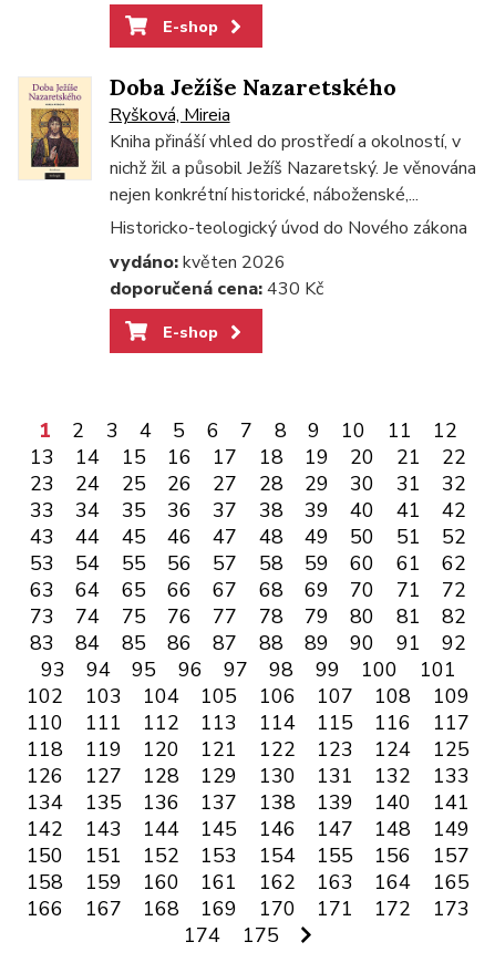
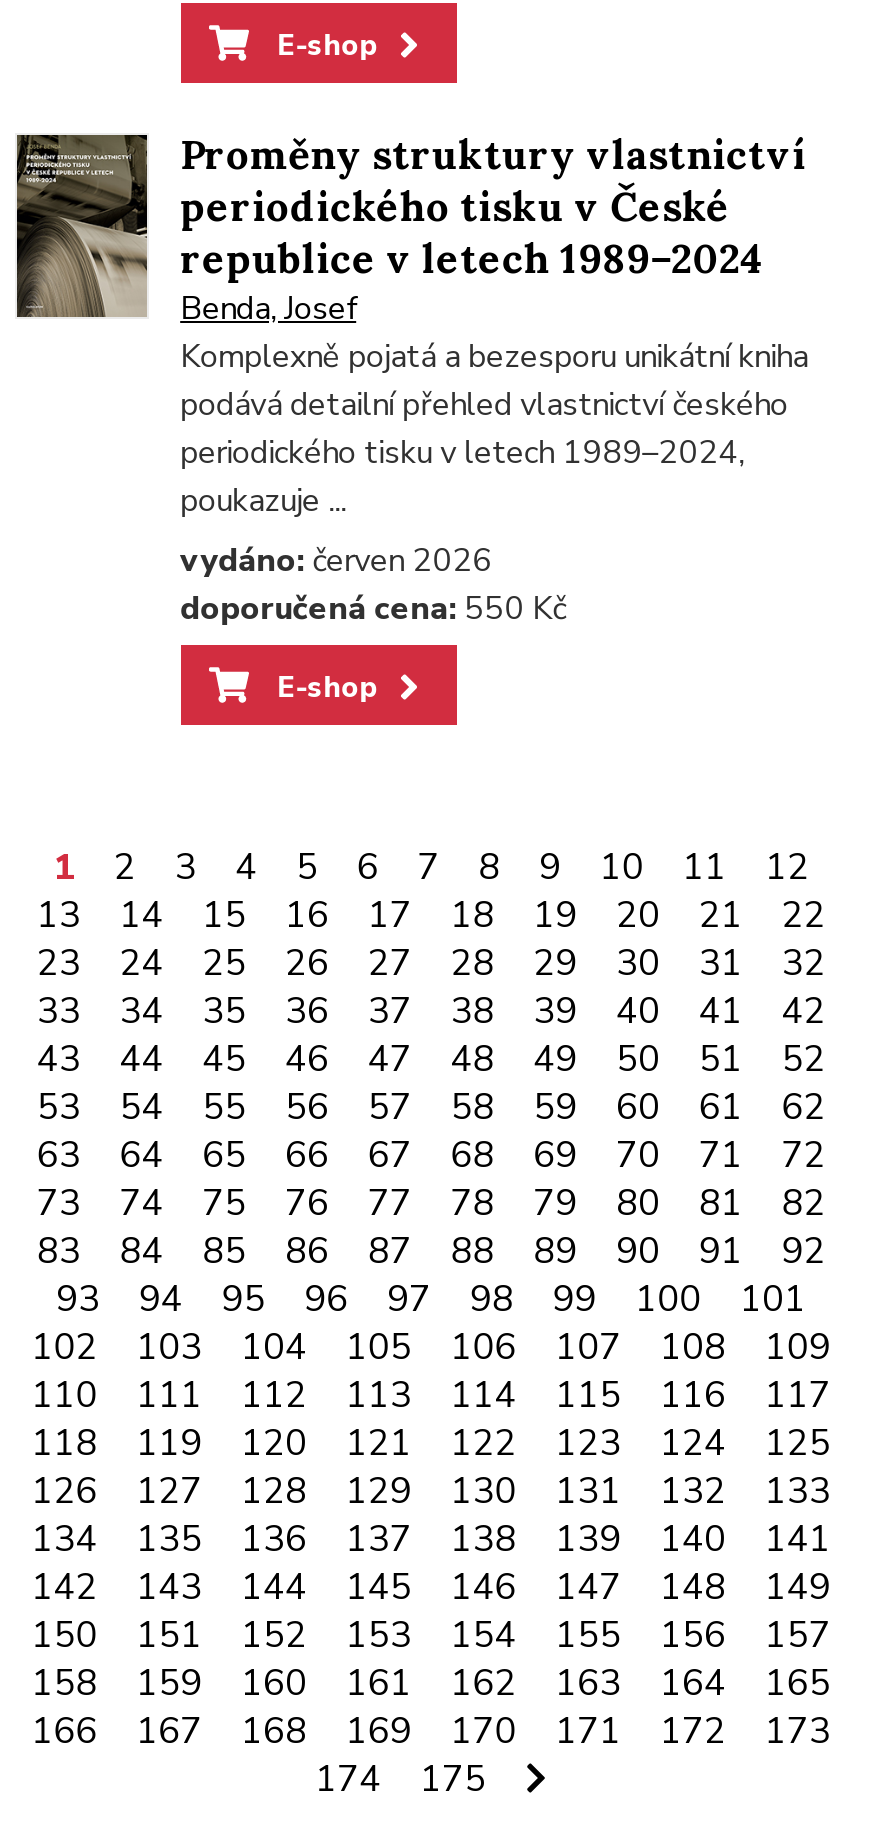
[19,73,476,301] [image] | Doba Ježíše Nazaretského | Ryšková, Mireia | Kniha přináší vhled do prostředí a okolností, v | nichž žil a působil Ježíš Nazaretský. Je věnována | nejen konkrétní historické, náboženské,... | Historicko-teologický úvod do Nového zákona | vydáno: květen 2026 | doporučená cena: 430 Kč -> [15,128,808,630] [image] | Proměny struktury vlastnictví | periodického tisku v České | republice v letech 1989–2024 | Benda, Josef | Komplexně pojatá a bezesporu unikátní kniha | podává detailní přehled vlastnictví českého | periodického tisku v letech 1989–2024, | poukazuje ... | vydáno: červen 2026 | doporučená cena: 550 Kč

